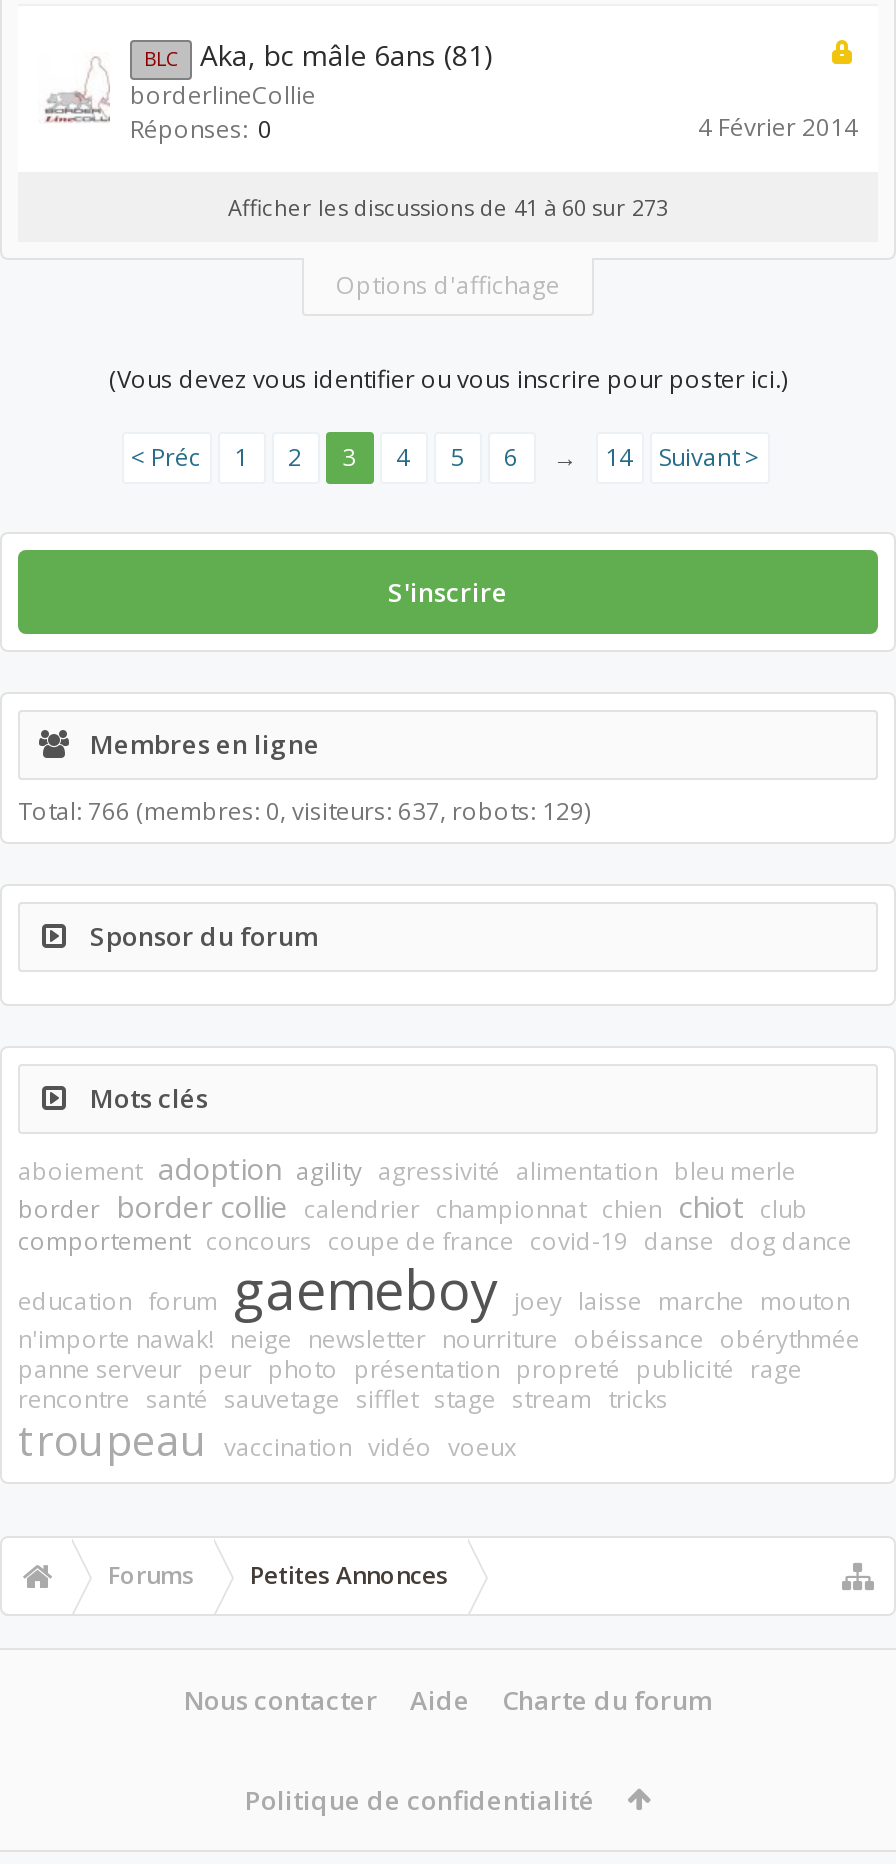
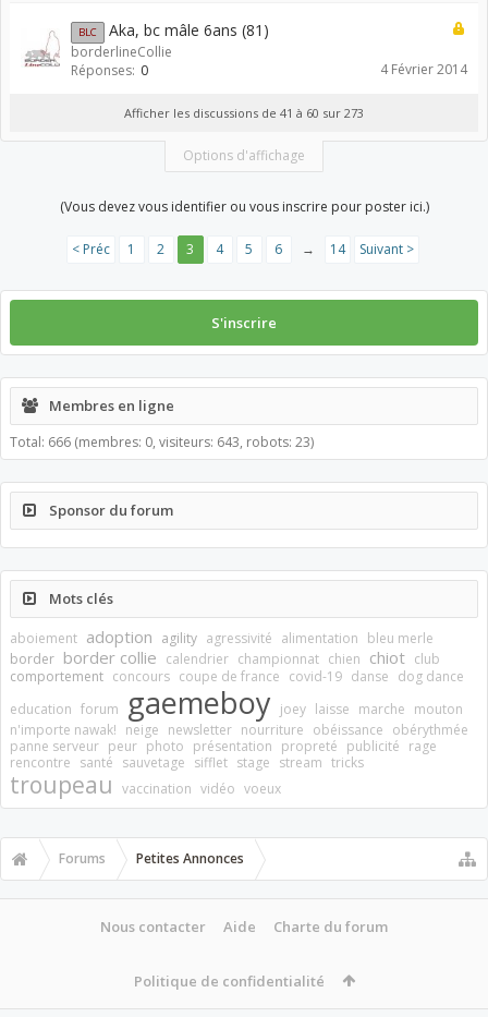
[18,794,590,828] Total: 766 (membres: 0, visiteurs: 637, robots: 129) -> [10,433,314,451] Total: 666 (membres: 0, visiteurs: 643, robots: 23)

